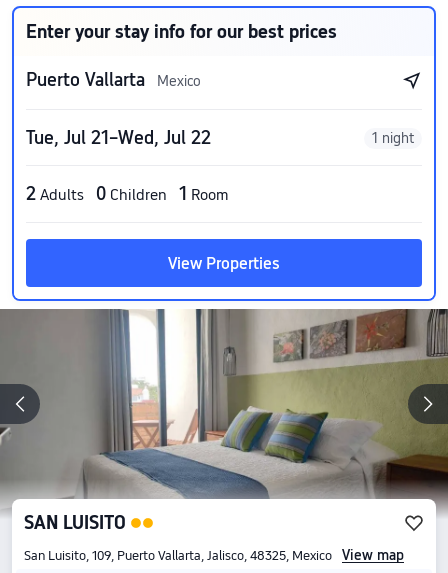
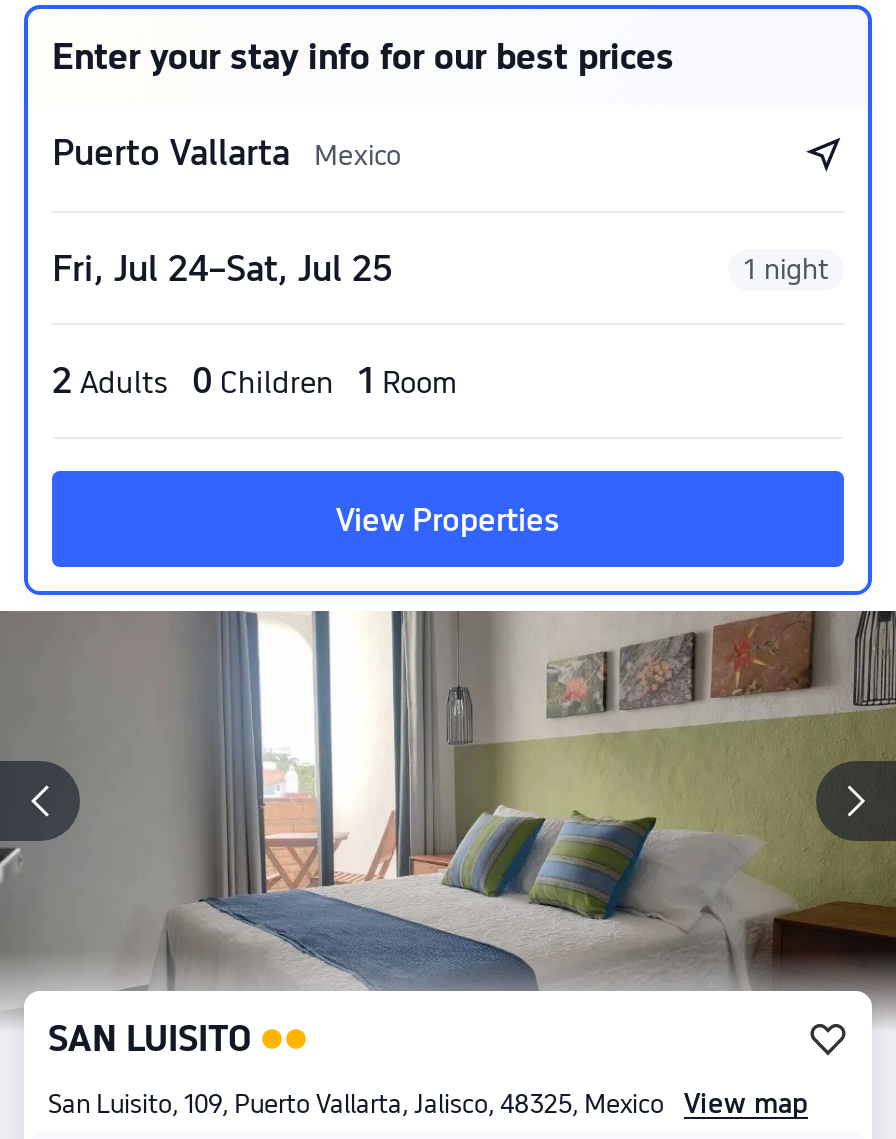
[26,127,211,148] Tue, Jul 21–Wed, Jul 22 -> [52,247,392,289] Fri, Jul 24–Sat, Jul 25

